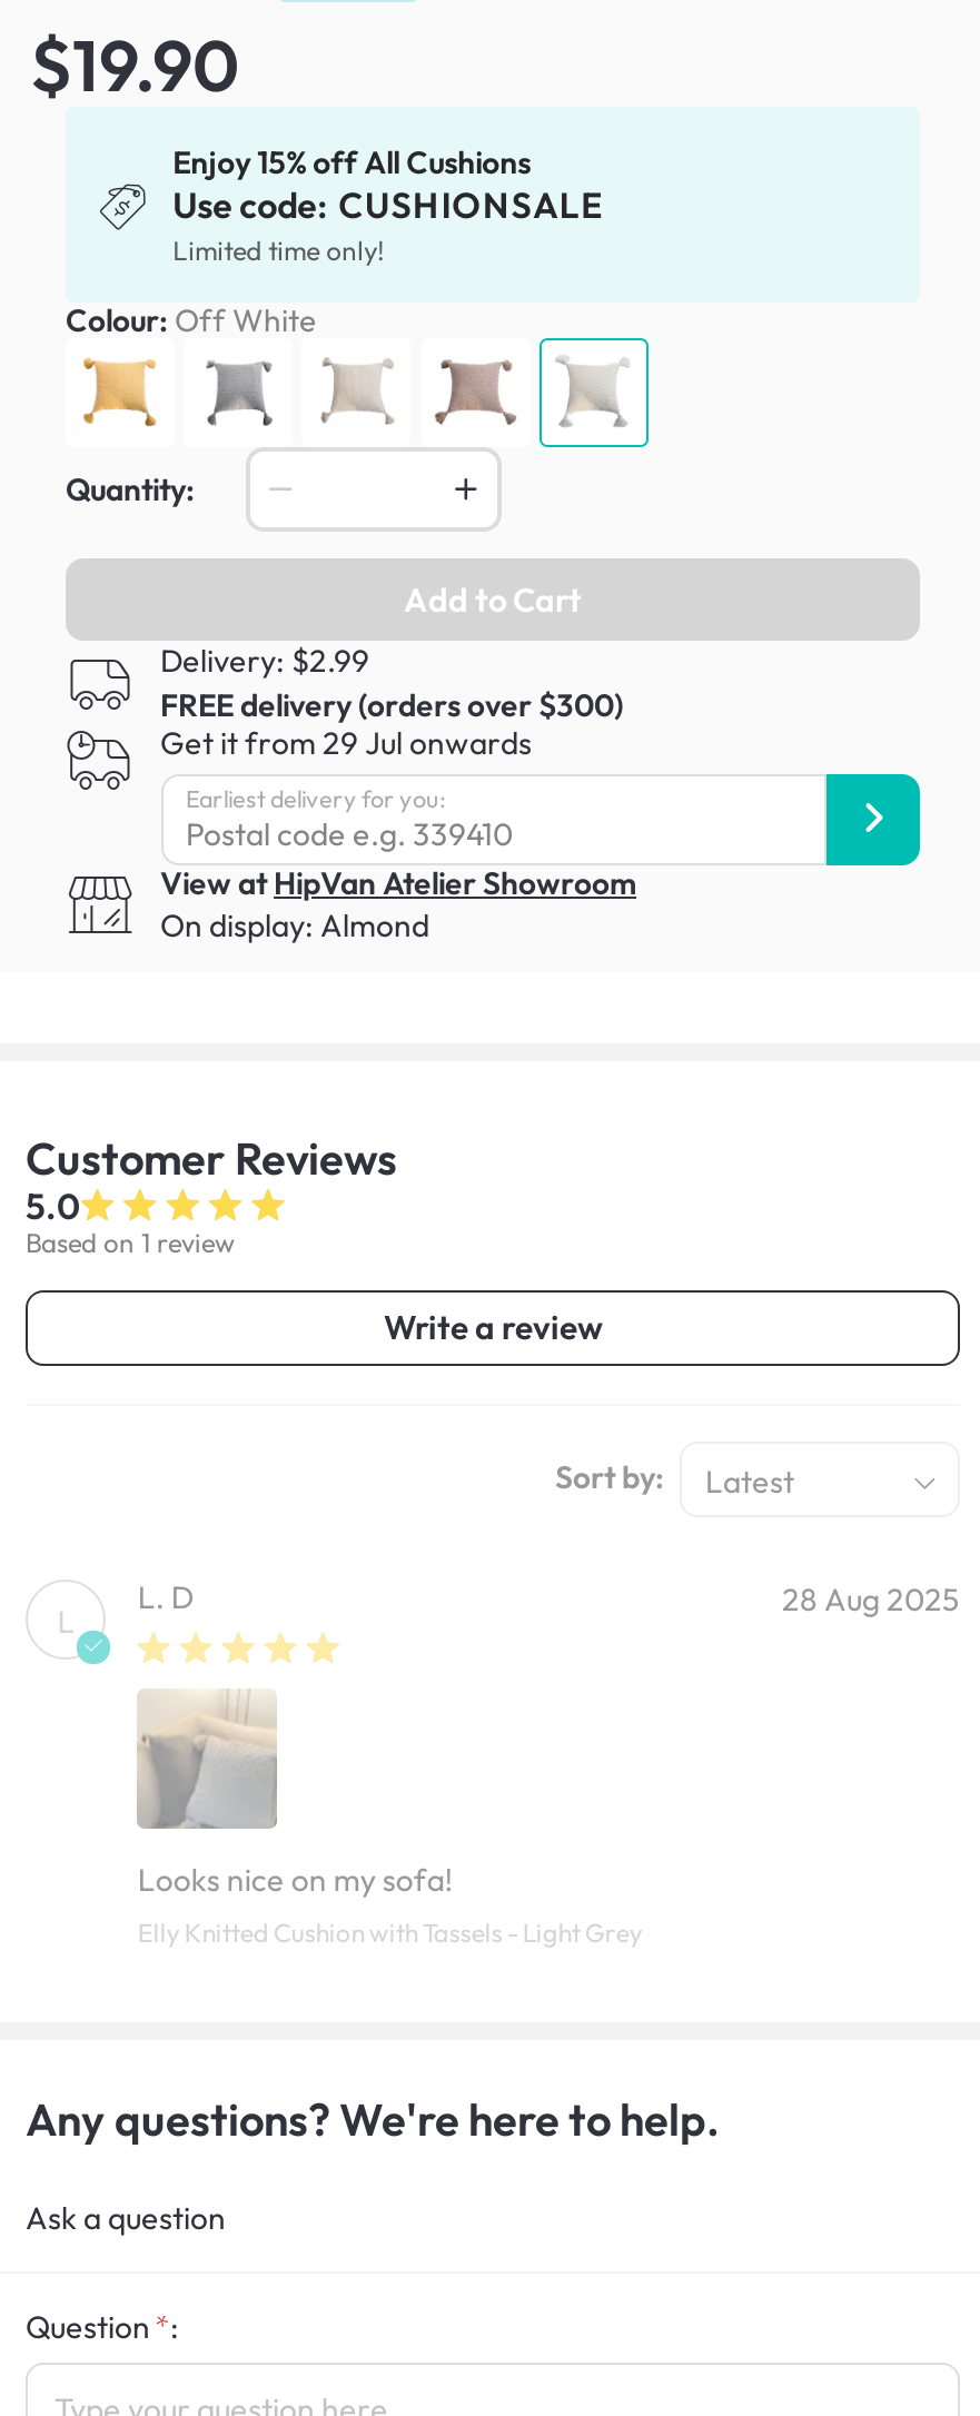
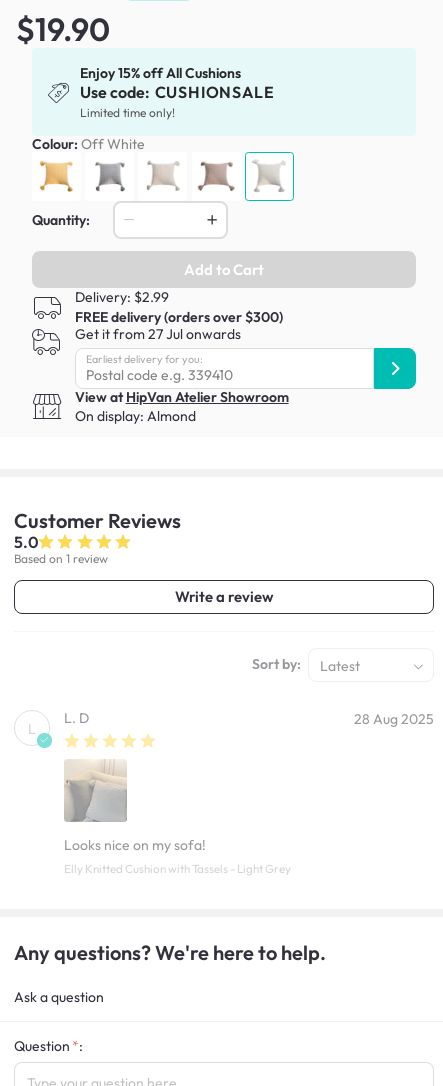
[160,722,532,762] Get it from 29 Jul onwards -> [74,324,240,342] Get it from 27 Jul onwards

